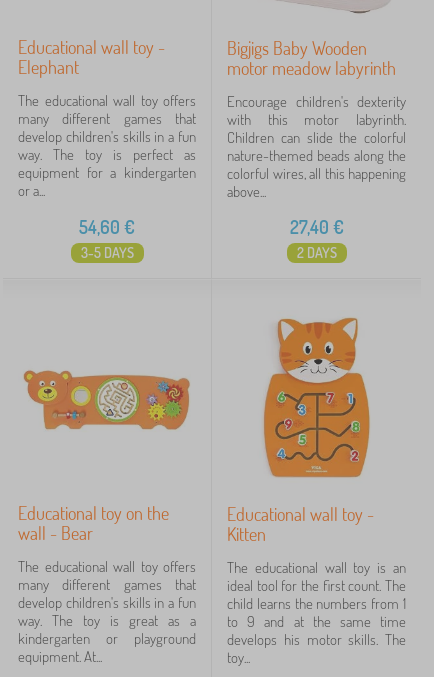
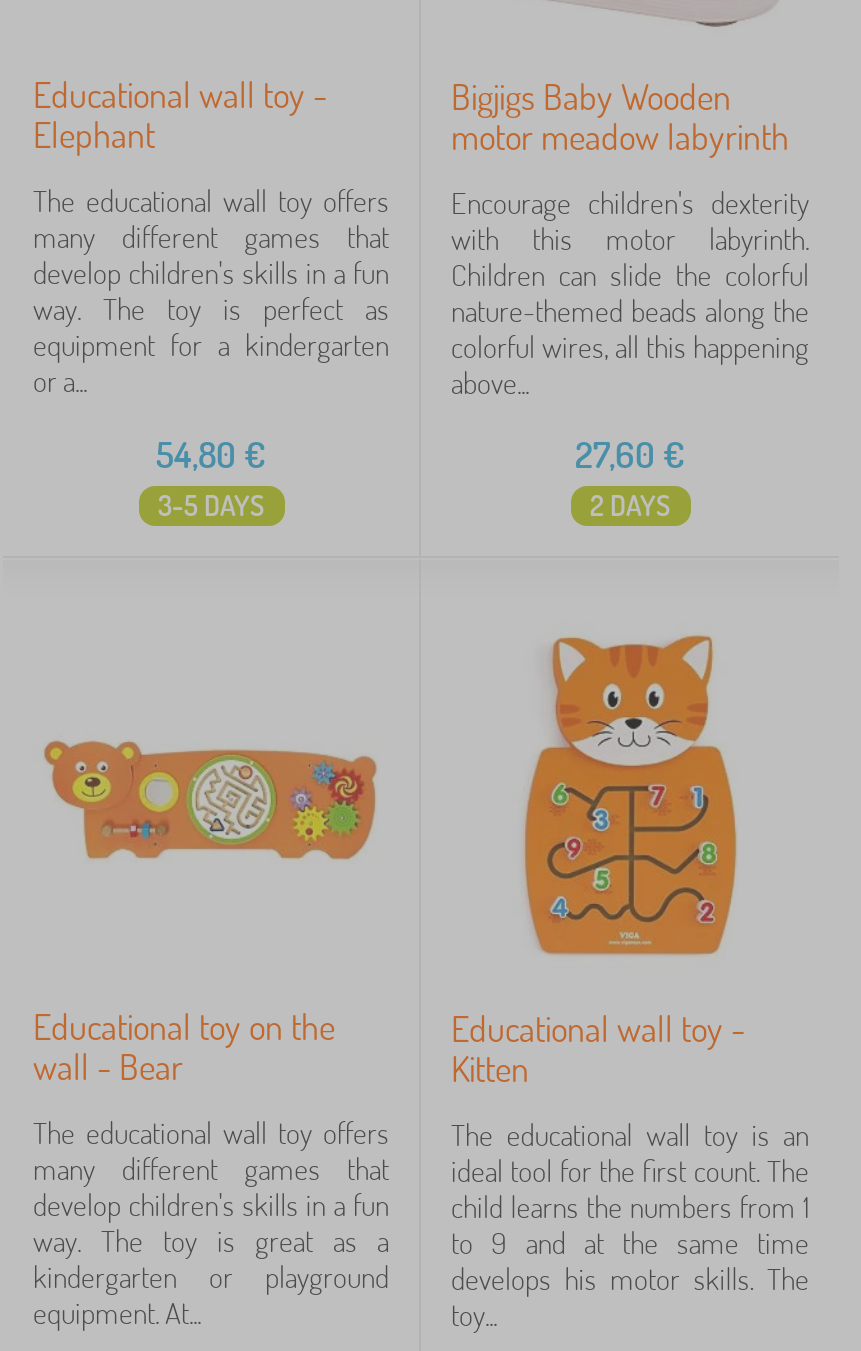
[79,216,135,238] 54,60 € -> [156,432,266,476] 54,80 €
[289,216,343,238] 27,40 € -> [575,432,685,476] 27,60 €

